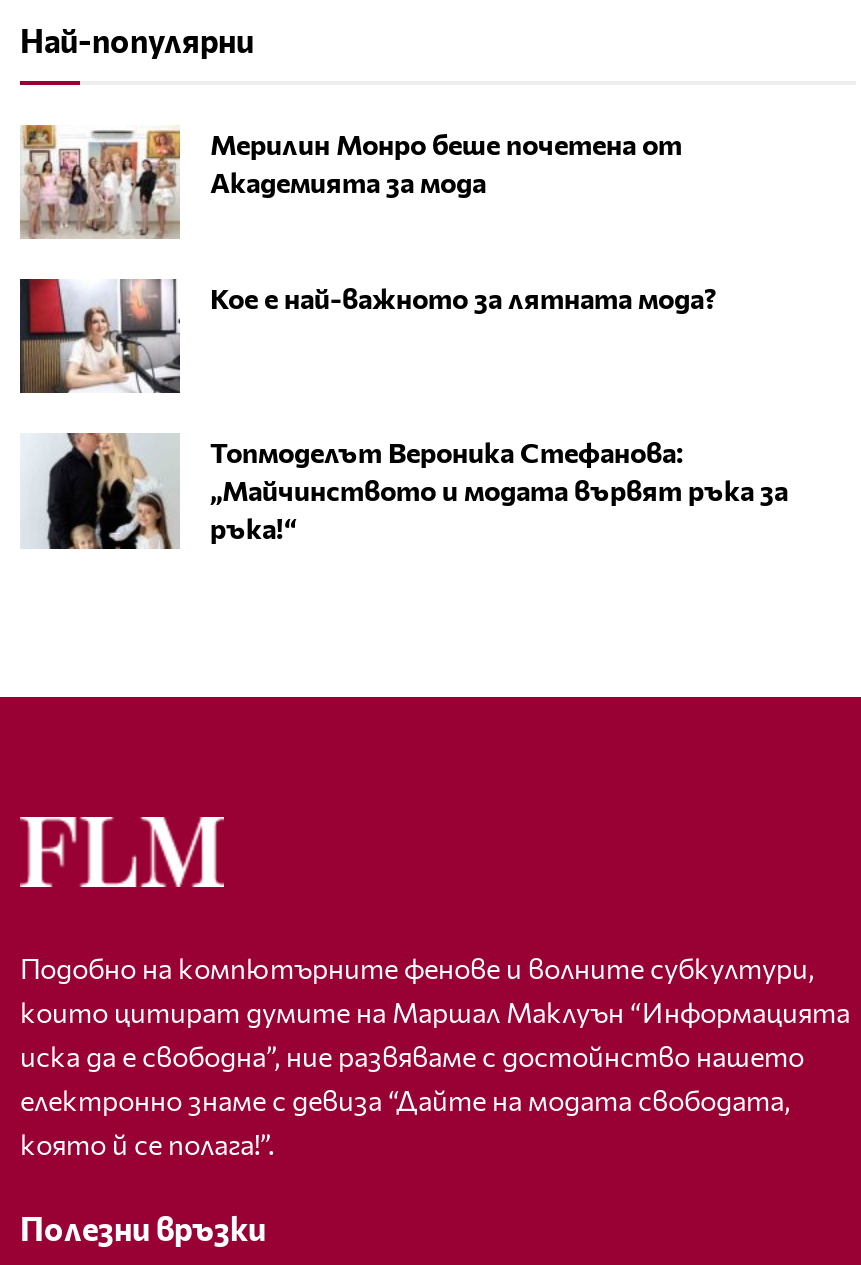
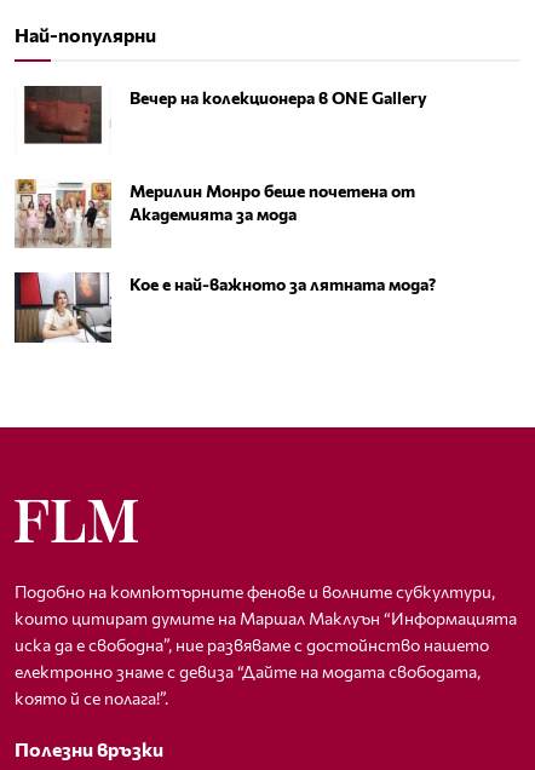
none -> [16,85,427,155] [image] | Вечер на колекционера в ONE Gallery
moved [18,123,716,315] -> [13,178,436,295]: [image] | Мерилин Монро беше почетена от | Академията за мода | Кое е най-важното за лятната мода?
moved [20,275,184,397] -> [15,270,114,344]: [image]
[20,431,788,559] [image] | Топмоделът Вероника Стефанова: | „Майчинството и модата вървят ръка за | ръка!“ -> none

